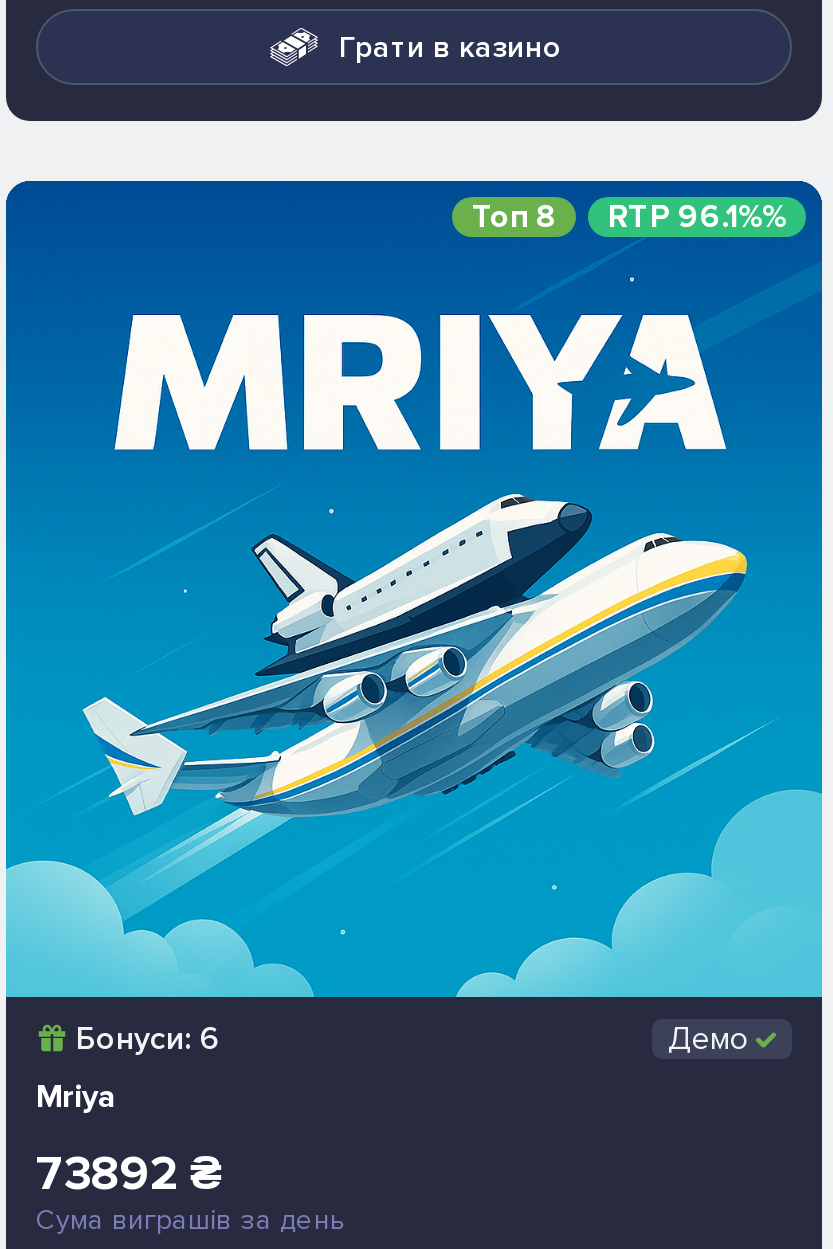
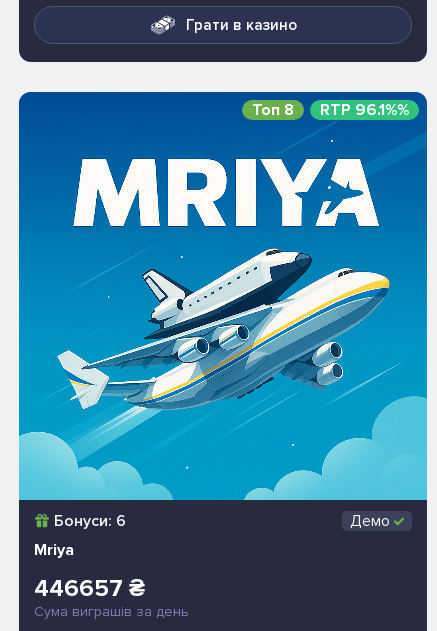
[36,1146,222,1204] 73892 ₴ -> [34,574,145,603] 446657 ₴

